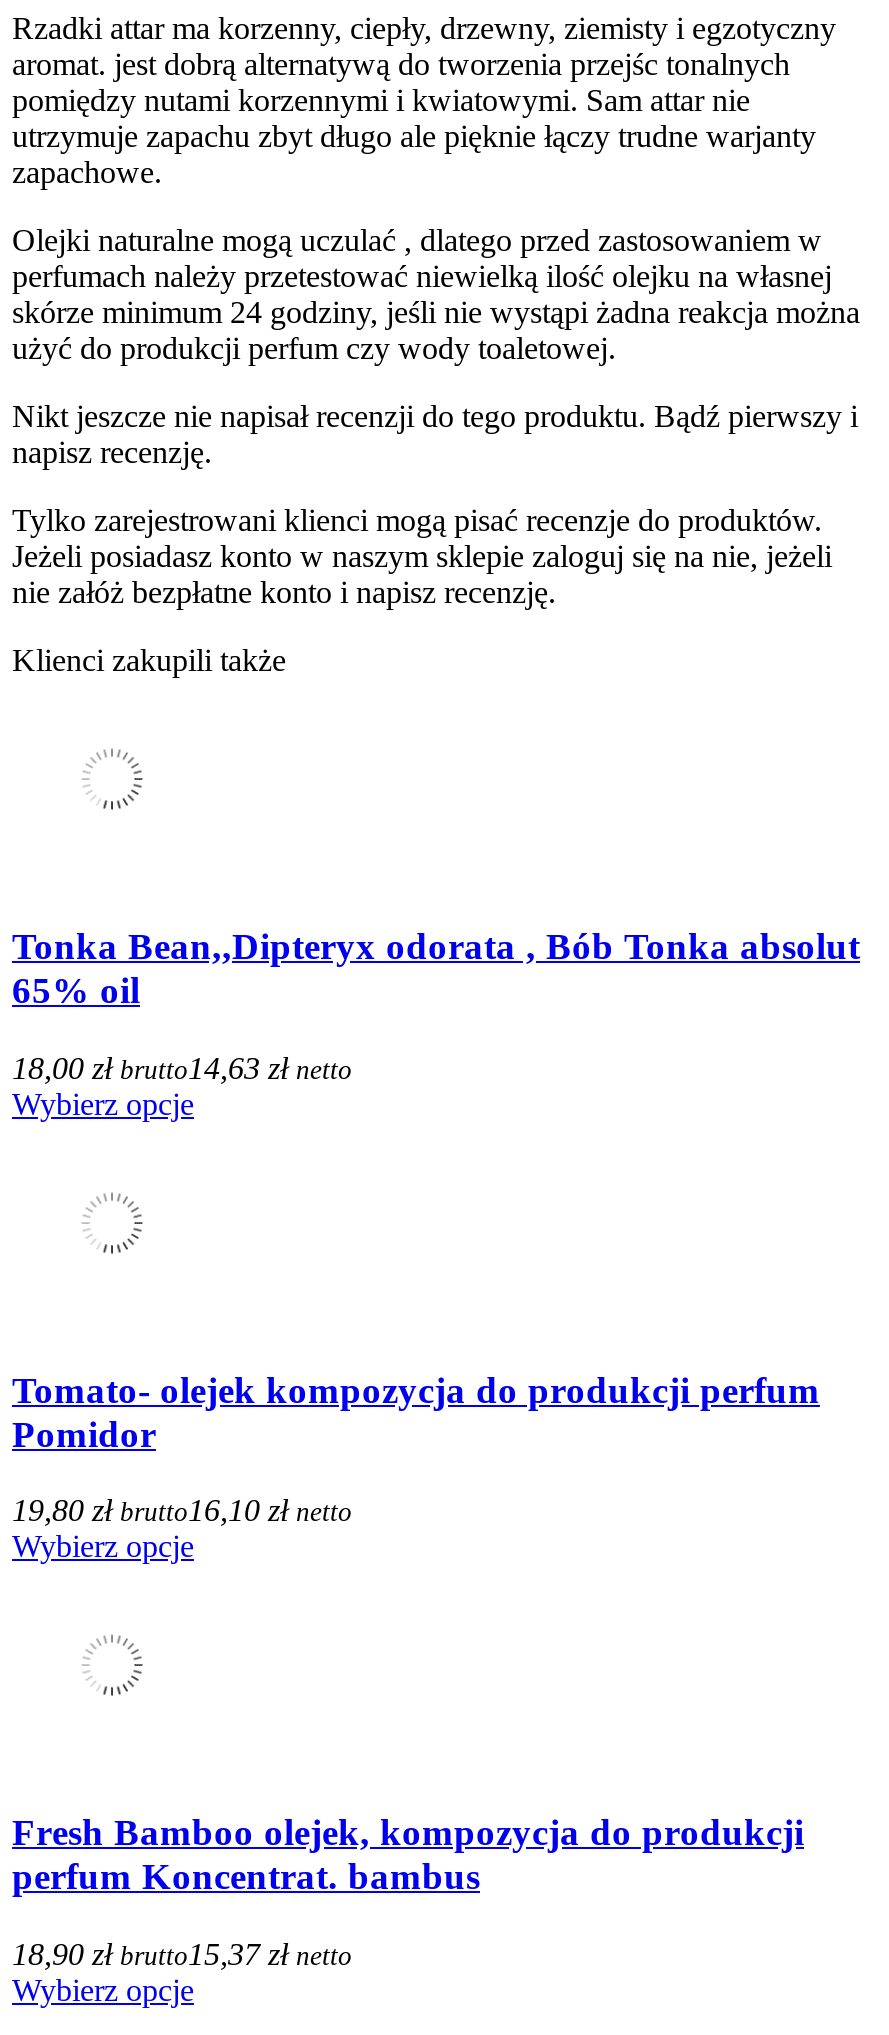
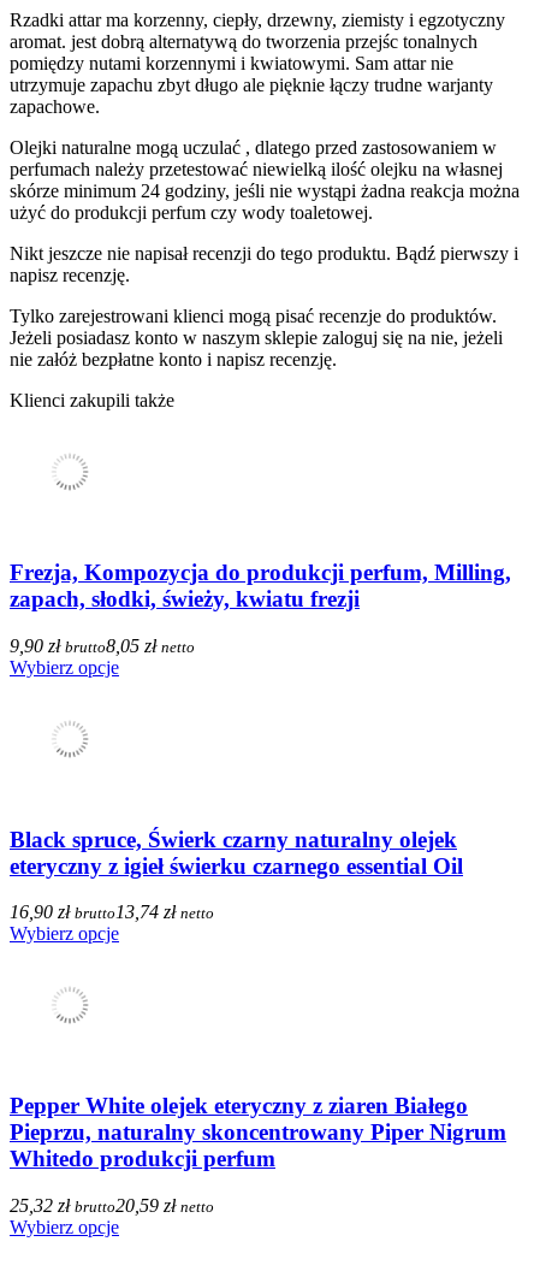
[12,925,860,1011] Tonka Bean,,Dipteryx odorata , Bób Tonka absolut | 65% oil -> [10,560,511,612] Frezja, Kompozycja do produkcji perfum, Milling, | zapach, słodki, świeży, kwiatu frezji
[12,1051,352,1085] 18,00 zł brutto14,63 zł netto -> [10,635,195,656] 9,90 zł brutto8,05 zł netto
[12,1368,820,1454] Tomato- olejek kompozycja do produkcji perfum | Pomidor -> [10,826,463,878] Black spruce, Świerk czarny naturalny olejek | eteryczny z igieł świerku czarnego essential Oil
[12,1494,352,1528] 19,80 zł brutto16,10 zł netto -> [10,902,214,922] 16,90 zł brutto13,74 zł netto
[12,1811,804,1897] Fresh Bamboo olejek, kompozycja do produkcji | perfum Koncentrat. bambus -> [10,1093,506,1171] Pepper White olejek eteryczny z ziaren Białego | Pieprzu, naturalny skoncentrowany Piper Nigrum | Whitedo produkcji perfum
[12,1937,352,1971] 18,90 zł brutto15,37 zł netto -> [10,1195,214,1215] 25,32 zł brutto20,59 zł netto

